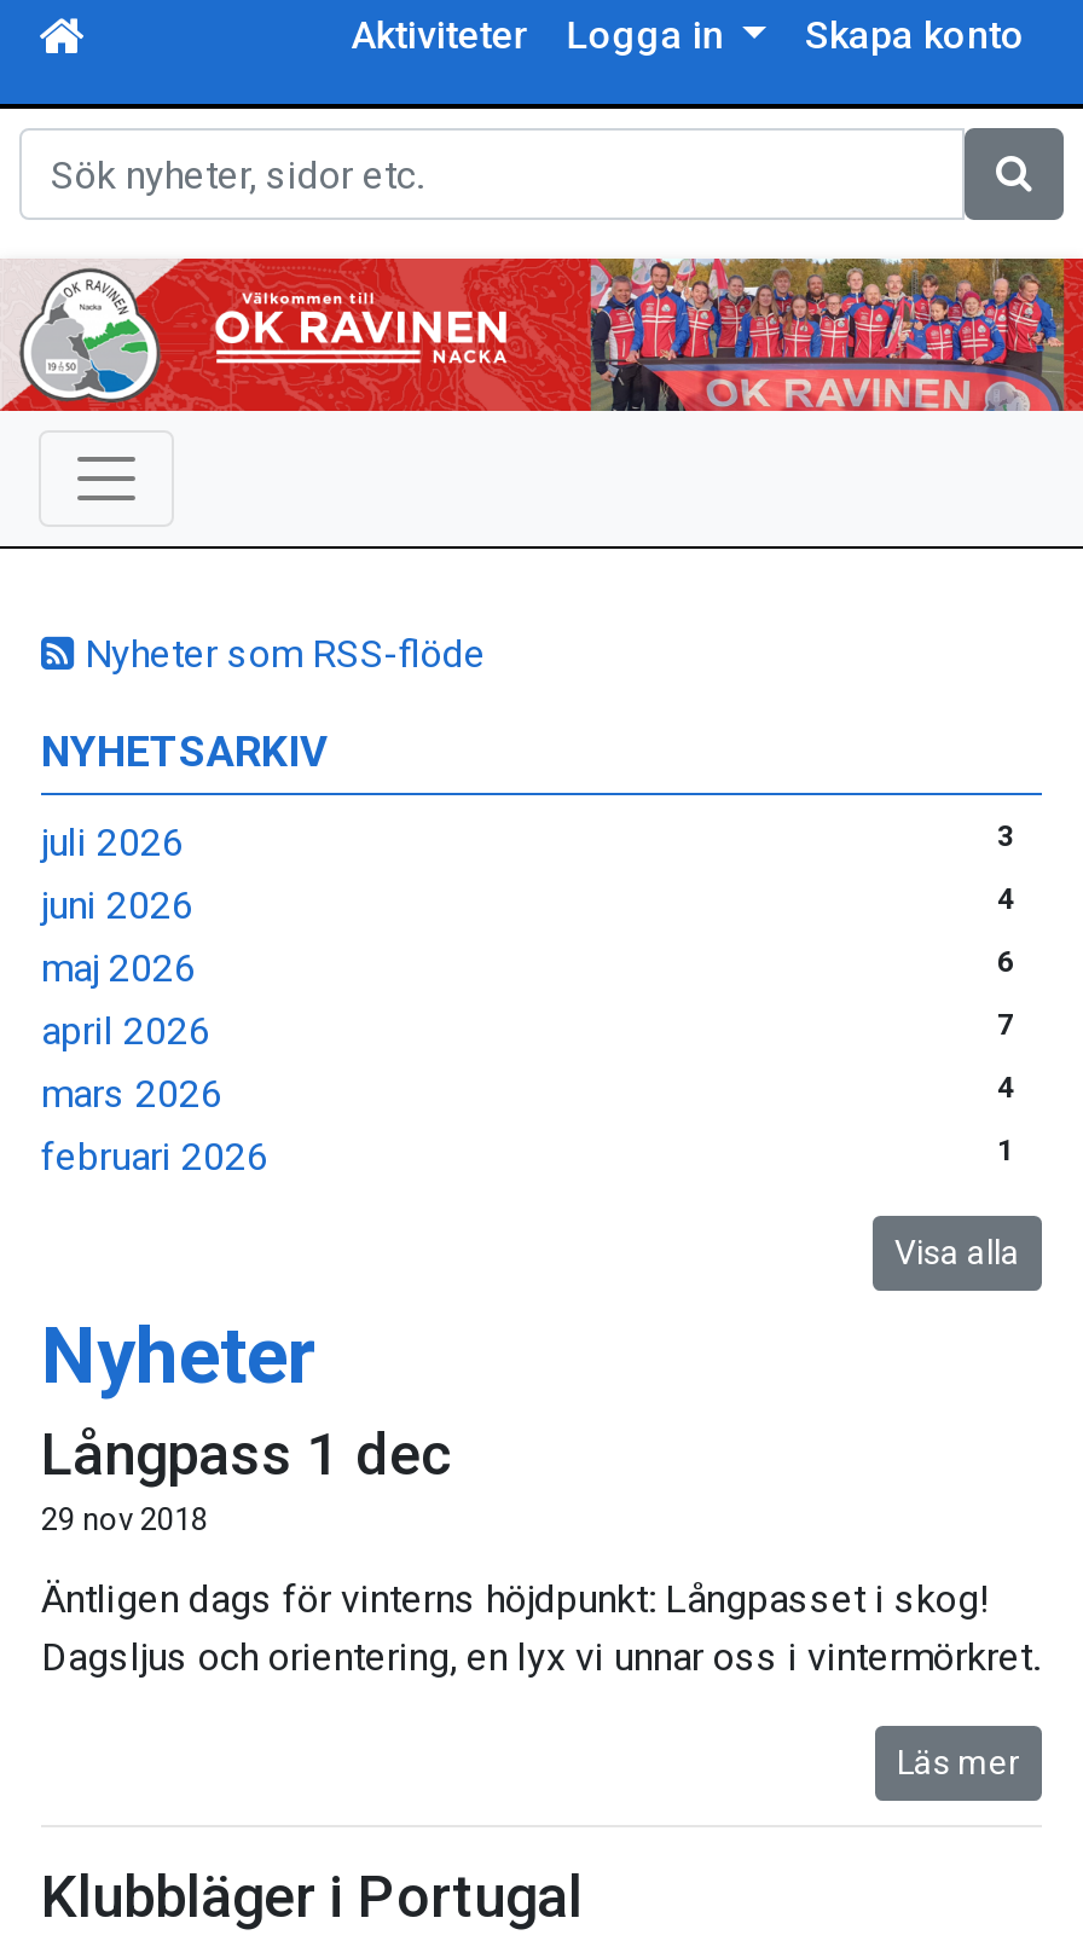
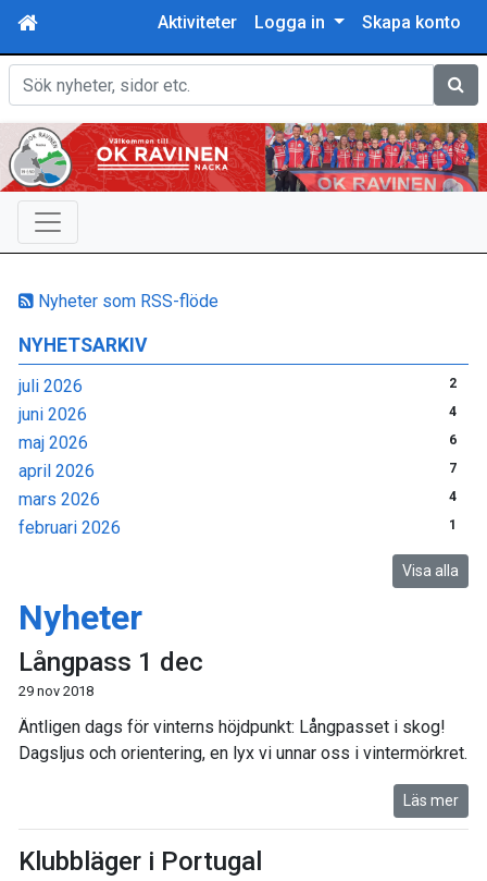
[997,819,1014,853] 3 -> [448,376,456,391] 2

